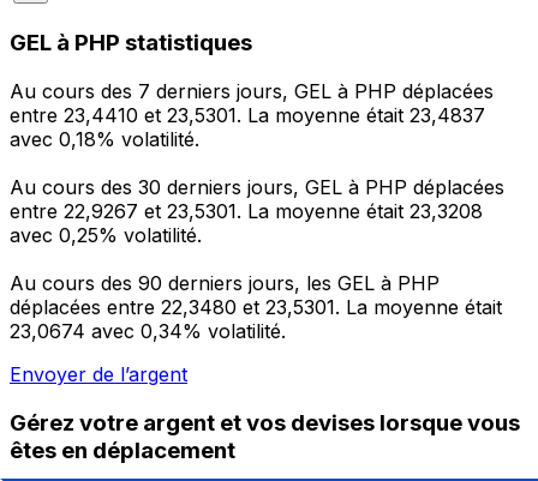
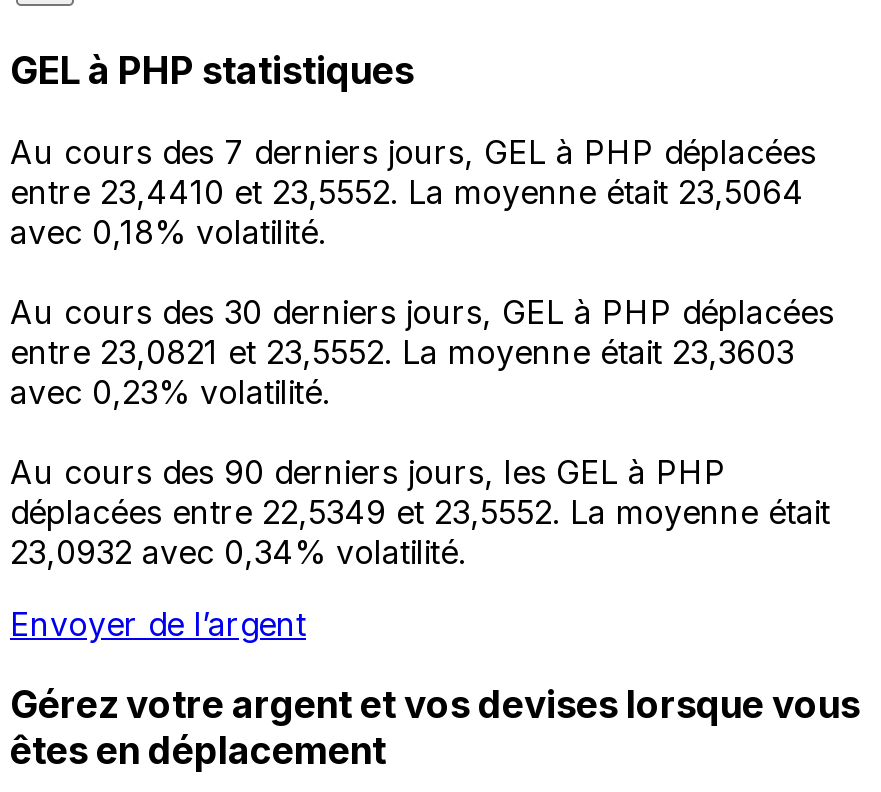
[10,103,485,127] entre 23,4410 et 23,5301. La moyenne était 23,4837 -> [10,172,804,212] entre 23,4410 et 23,5552. La moyenne était 23,5064
[10,199,483,223] entre 22,9267 et 23,5301. La moyenne était 23,3208 -> [10,332,794,372] entre 23,0821 et 23,5552. La moyenne était 23,3603
[10,223,202,247] avec 0,25% volatilité. -> [10,372,330,412] avec 0,23% volatilité.
[10,295,502,319] déplacées entre 22,3480 et 23,5301. La moyenne était -> [10,492,830,532] déplacées entre 22,5349 et 23,5552. La moyenne était
[10,319,286,343] 23,0674 avec 0,34% volatilité. -> [10,532,466,572] 23,0932 avec 0,34% volatilité.

